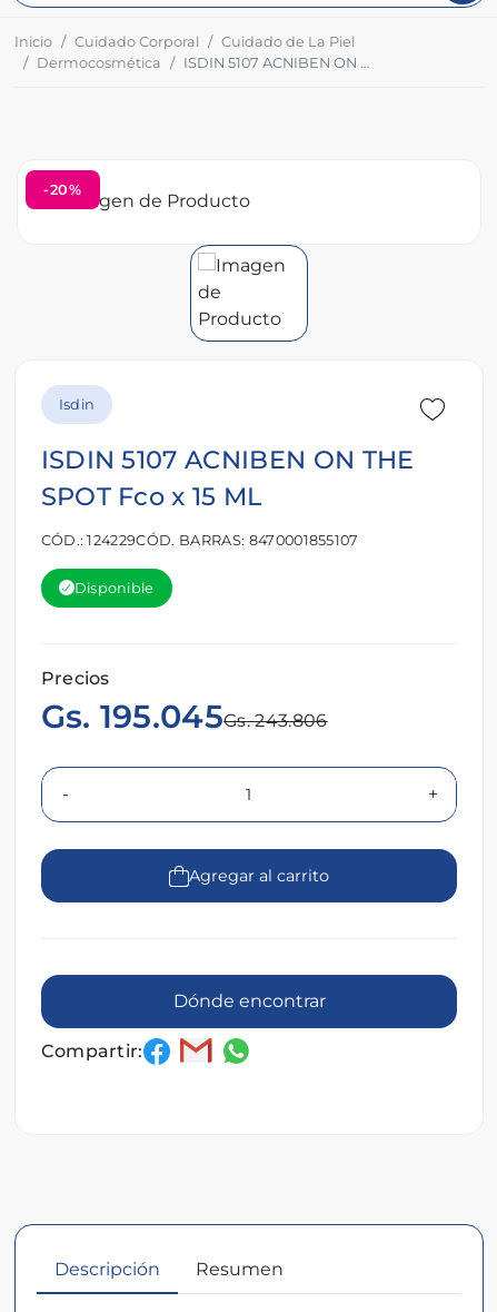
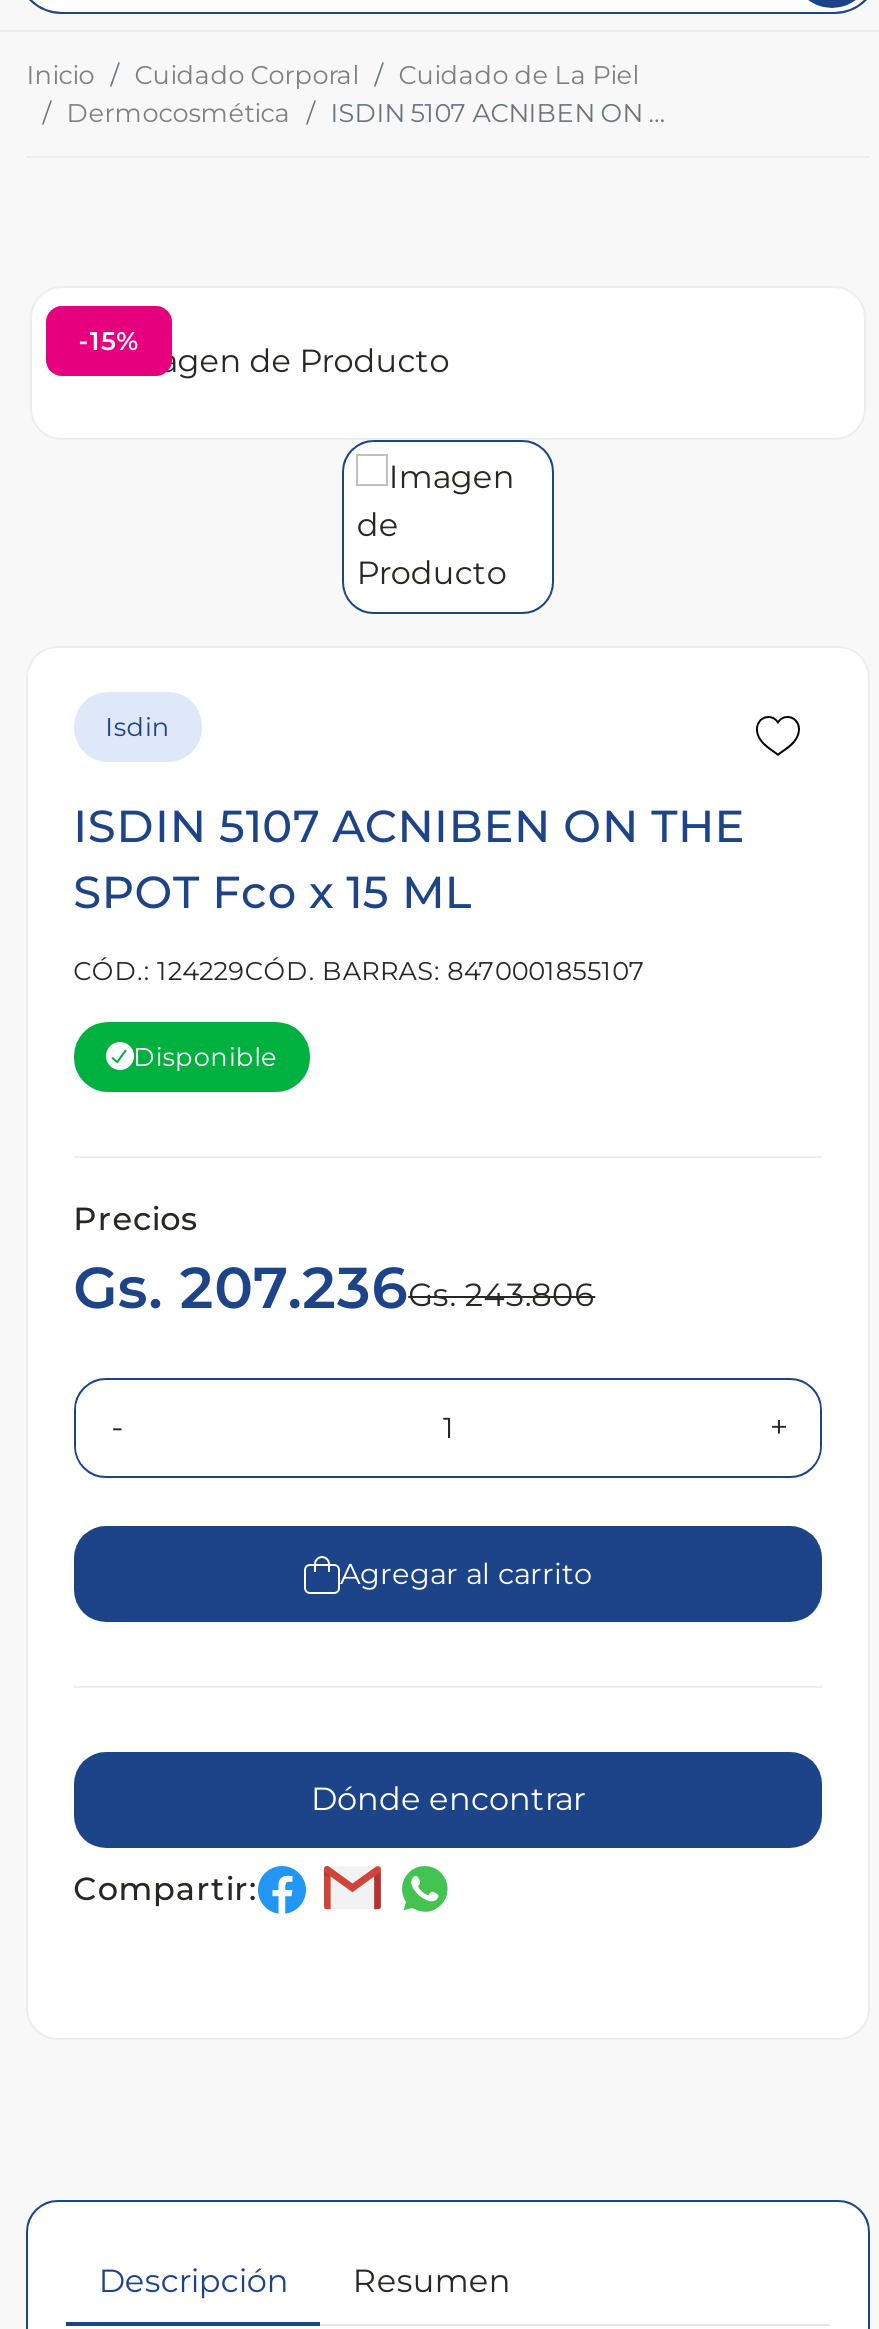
[44,181,82,198] -20% -> [78,326,140,356] -15%
[41,697,328,736] Gs. 195.045Gs. 243.806 -> [73,1252,595,1322] Gs. 207.236Gs. 243.806

